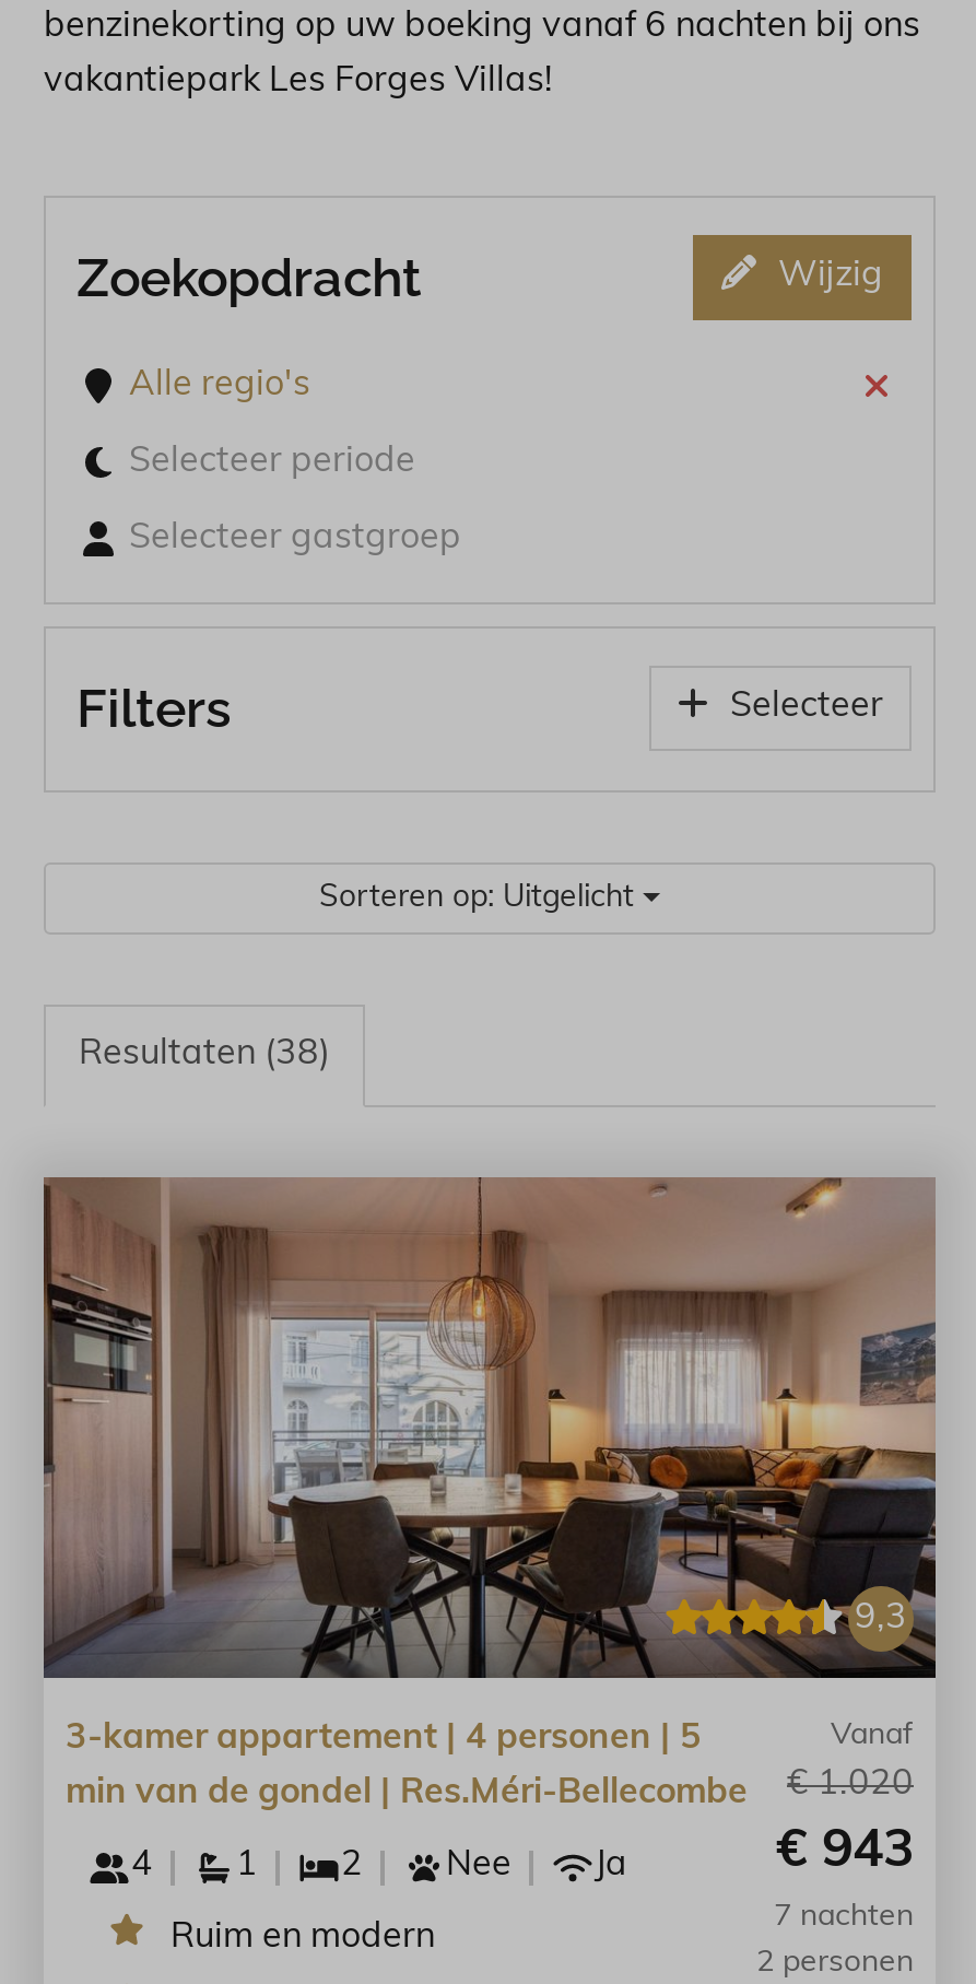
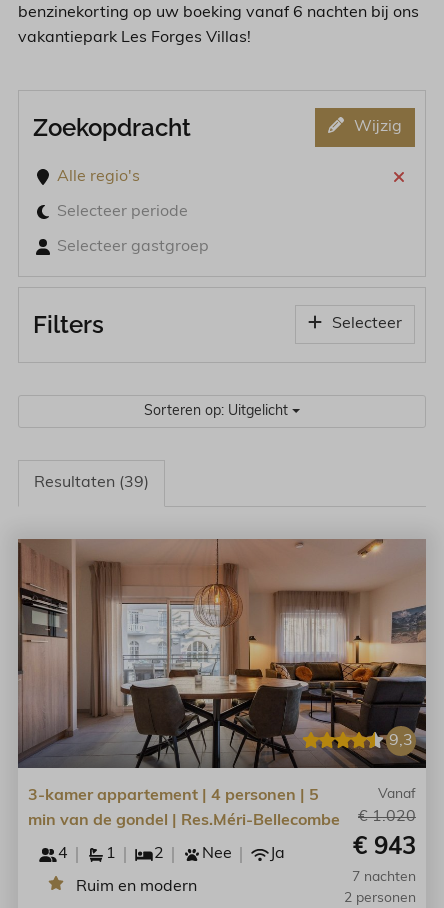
[79,1036,330,1071] Resultaten (38) -> [34,474,149,490] Resultaten (39)

